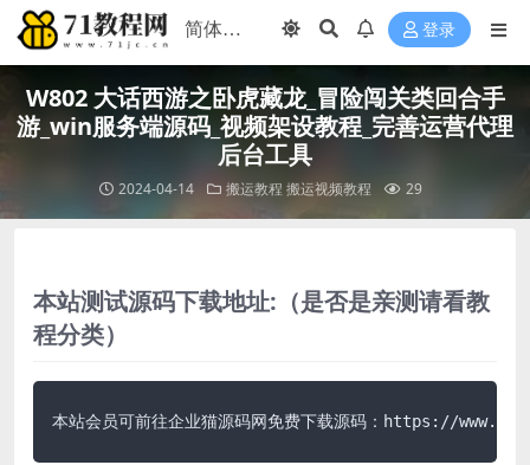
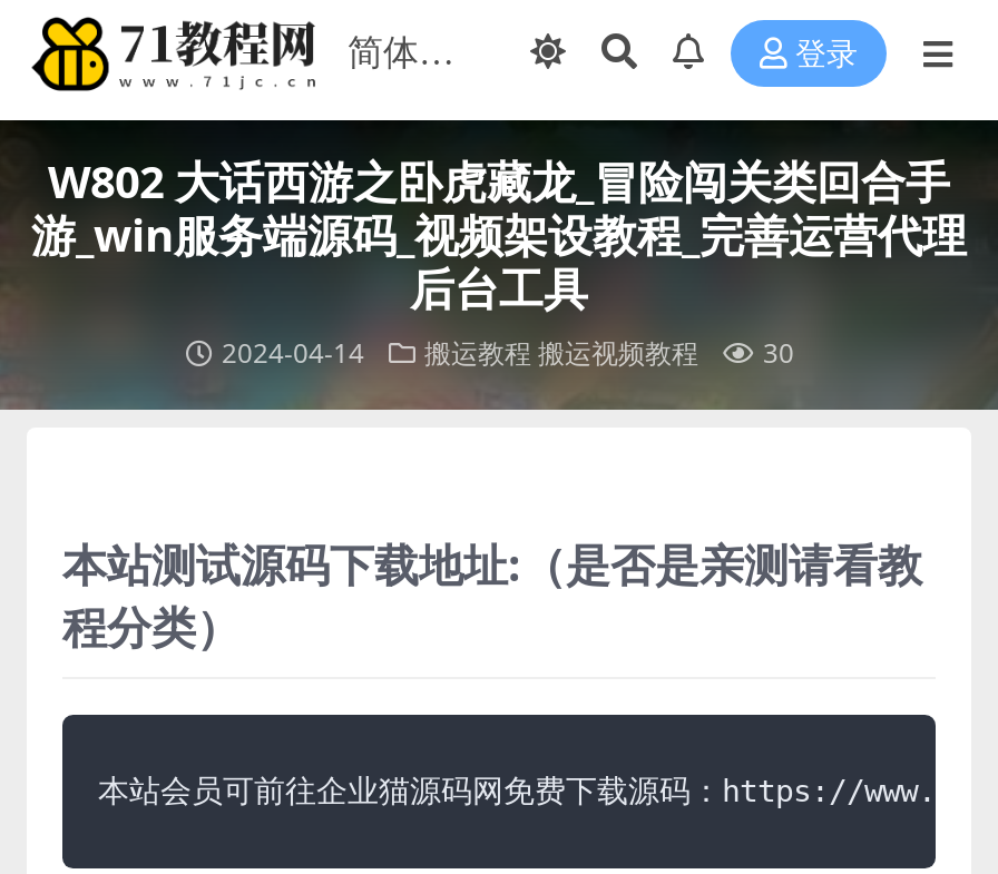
[118,179,422,199] 2024-04-14 搬运教程 搬运视频教程 29 -> [222,334,794,372] 2024-04-14 搬运教程 搬运视频教程 30

